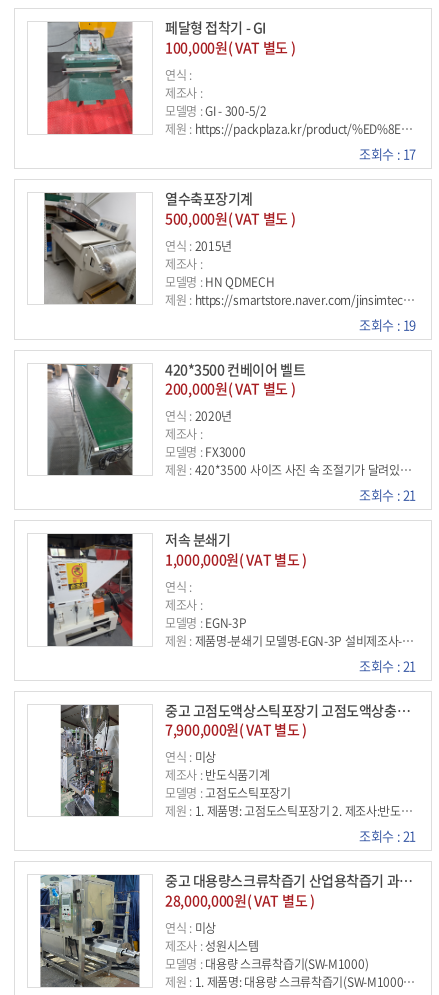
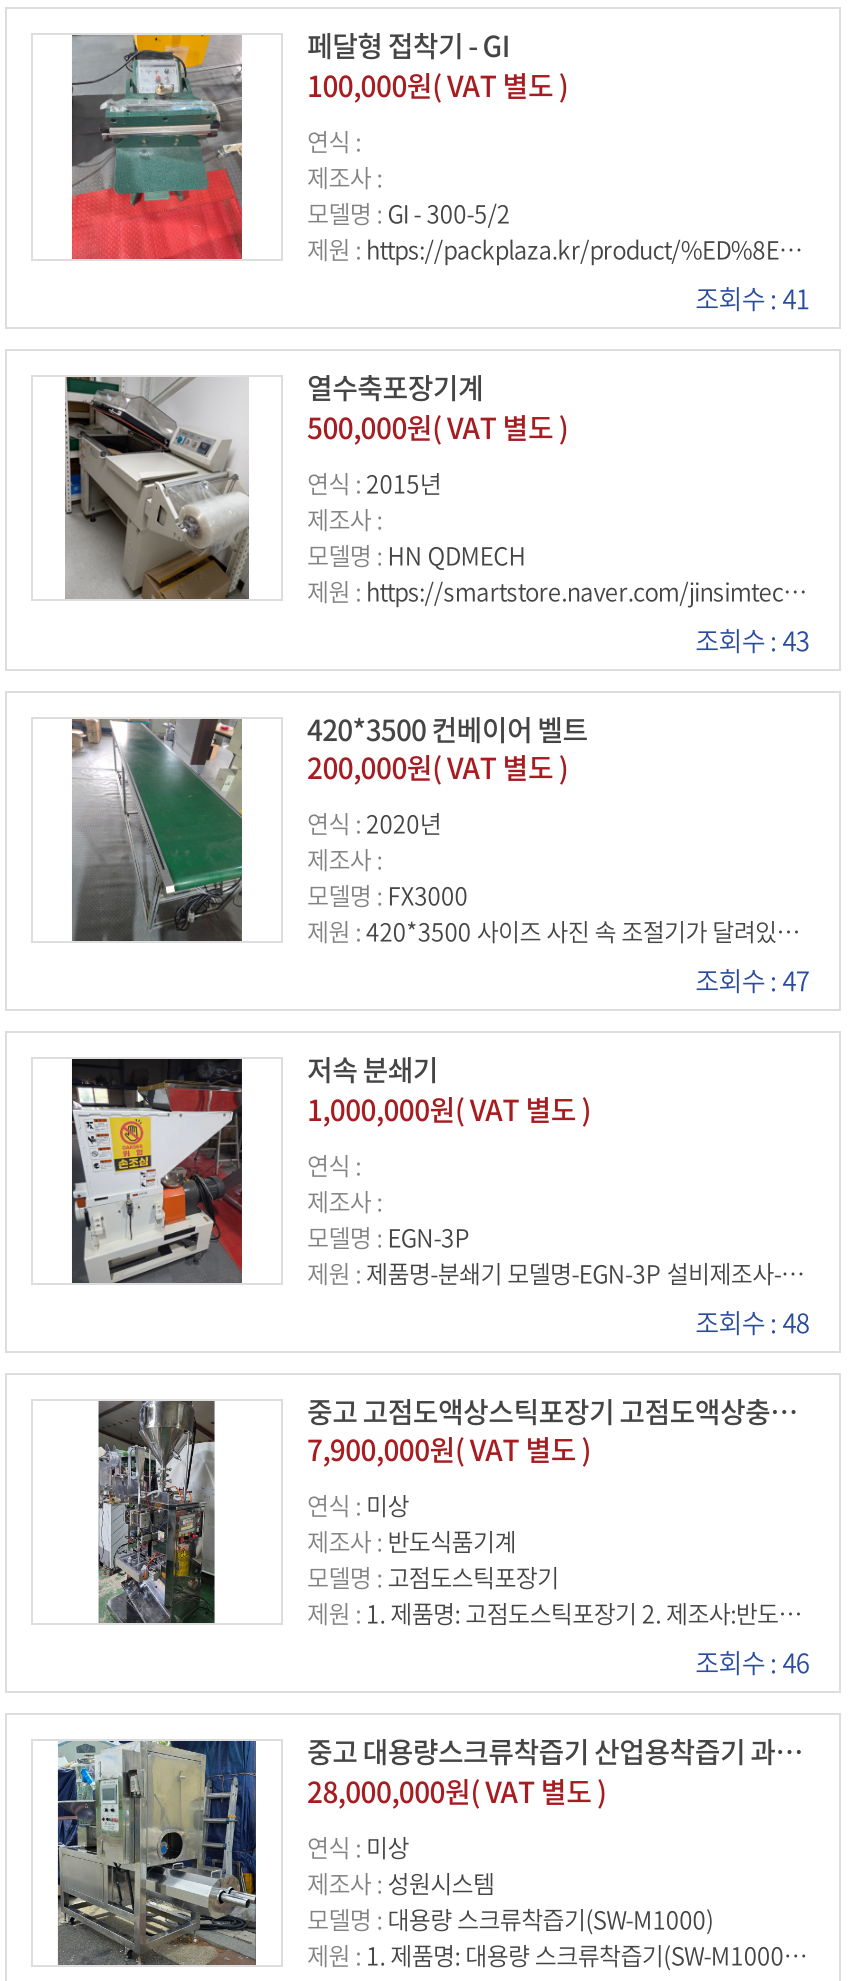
[359,144,416,163] 조회수 : 17 -> [695,279,809,317] 조회수 : 41
[359,315,416,334] 조회수 : 19 -> [695,620,809,658] 조회수 : 43
[359,485,416,504] 조회수 : 21 -> [695,961,809,999] 조회수 : 47
[359,656,416,675] 조회수 : 21 -> [695,1303,809,1341] 조회수 : 48
[359,826,416,845] 조회수 : 21 -> [695,1644,809,1682] 조회수 : 46

